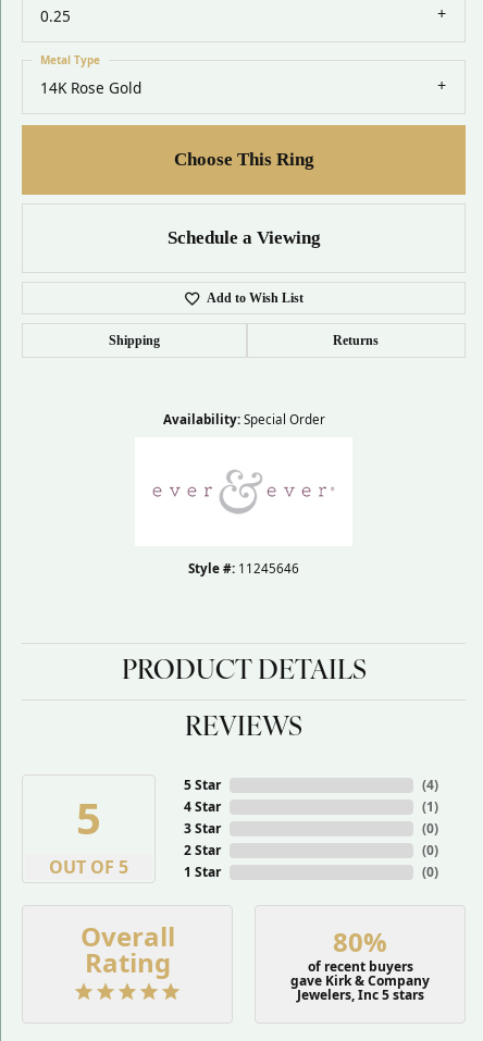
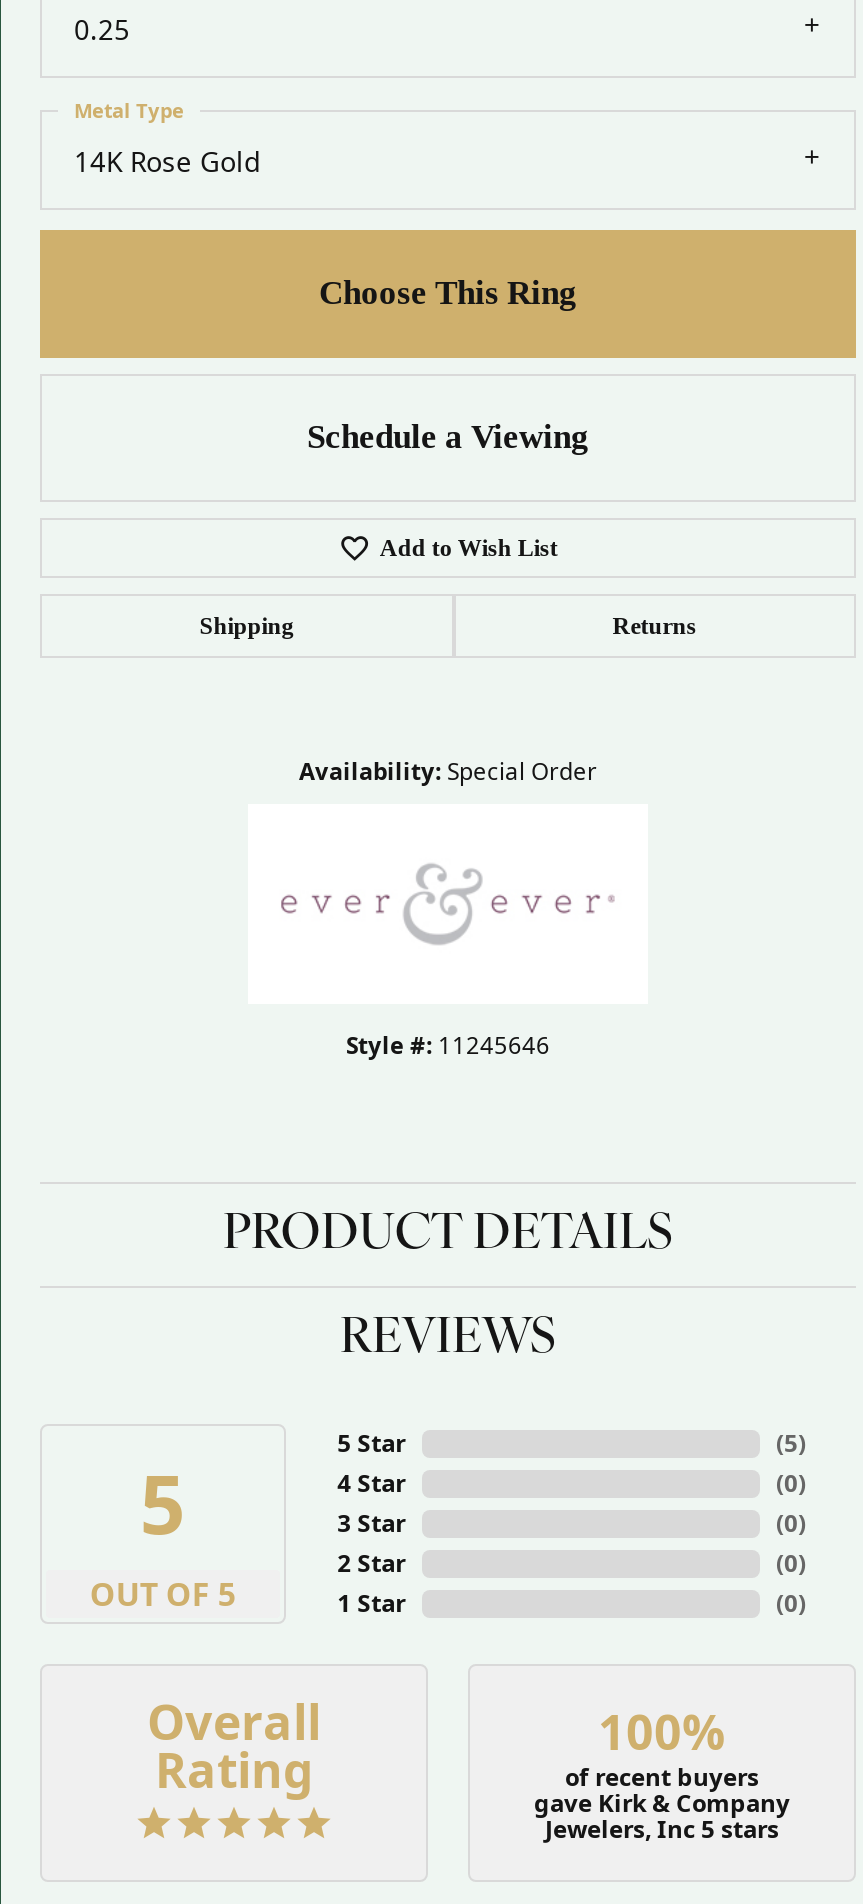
[422,776,438,795] (4) -> [776,1427,806,1461] (5)
[422,798,438,816] (1) -> [776,1467,806,1501] (0)
[333,924,387,960] 80% -> [598,1699,726,1765] 100%

